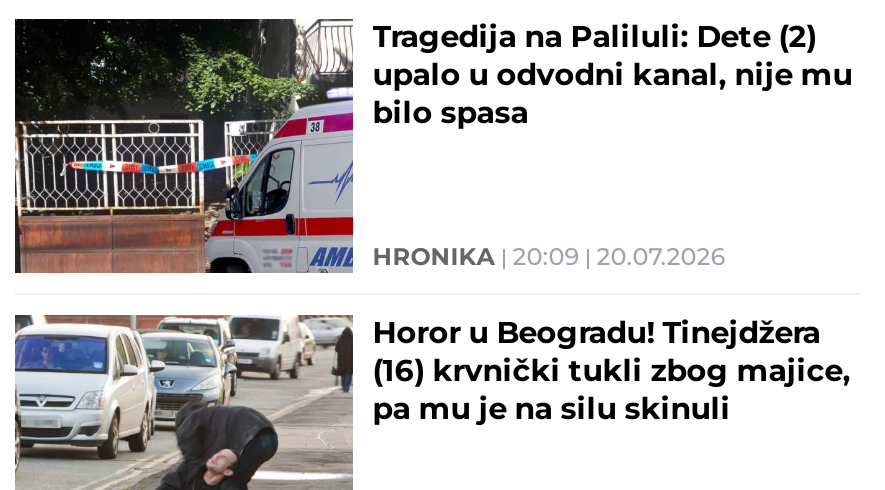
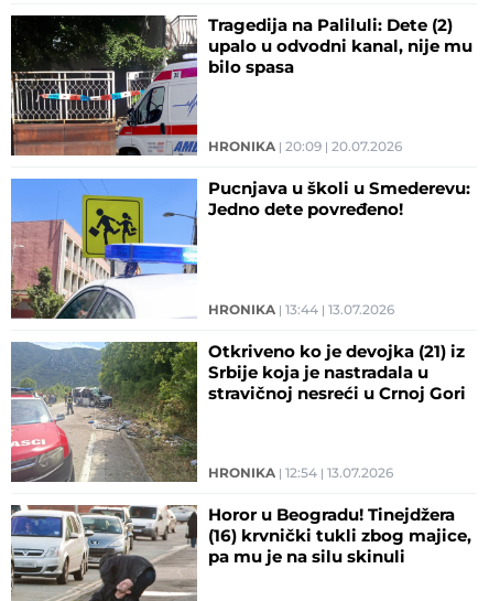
none -> [10,176,470,320] [image] | Pucnjava u školi u Smederevu: | Jedno dete povređeno!
none -> [10,300,466,484] [image] | HRONIKA 13:44 13.07.2026 | Otkriveno ko je devojka (21) iz | Srbije koja je nastradala u | stravičnoj nesreći u Crnoj Gori | HRONIKA 12:54 13.07.2026

